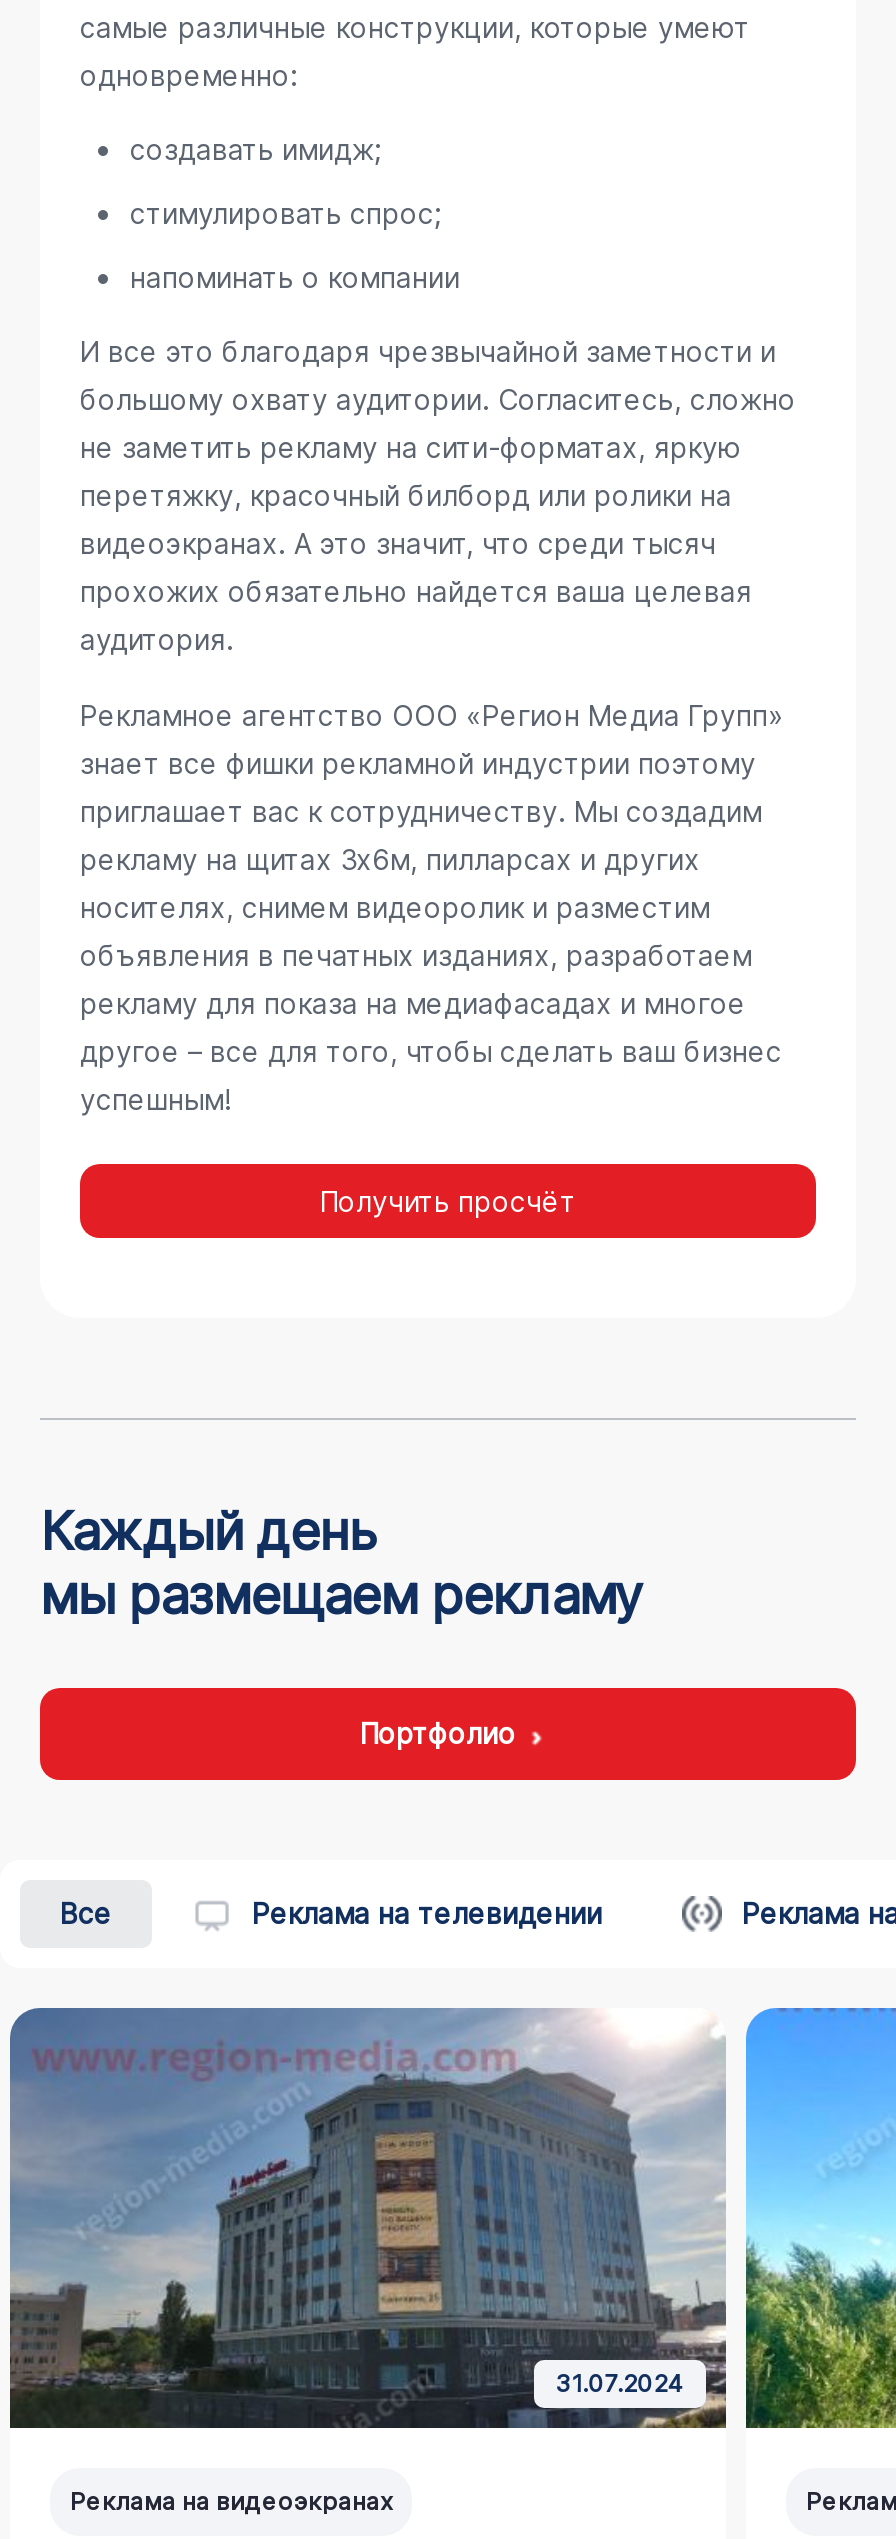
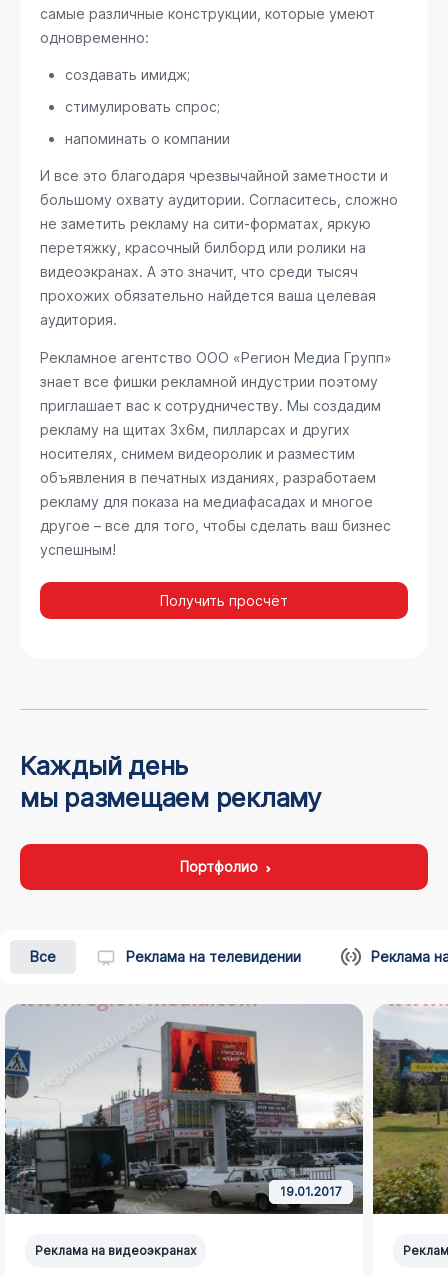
[10,2006,726,2430] [image] | 31.07.2024 -> [5,1004,364,1215] [image] | 19.01.2017
[744,2006,890,2430] [image] -> [372,1004,445,1215] [image]

